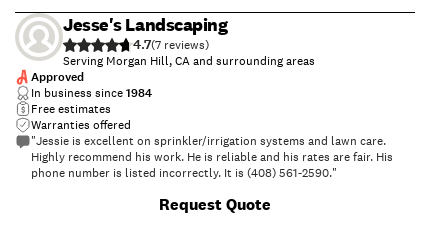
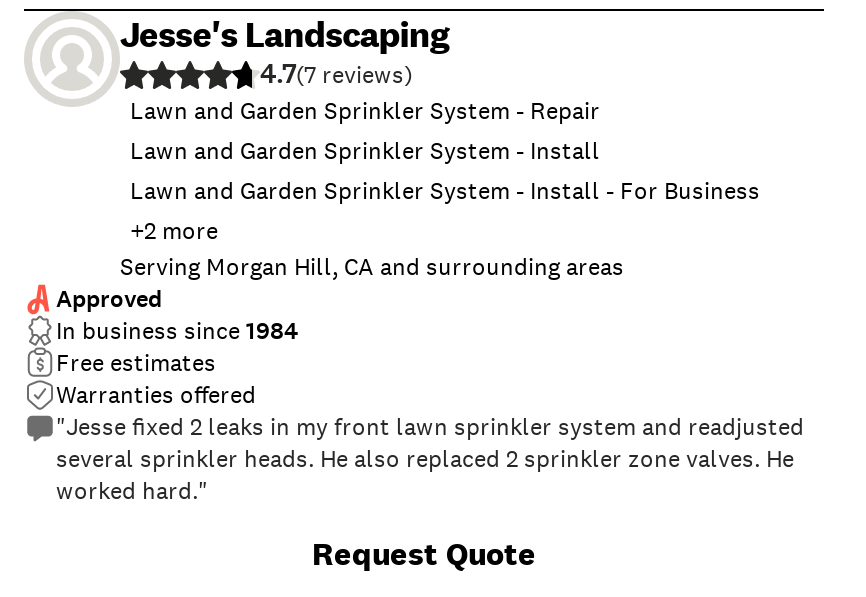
none -> [130,95,760,247] Lawn and Garden Sprinkler System - Repair | Lawn and Garden Sprinkler System - Install | Lawn and Garden Sprinkler System - Install - For Business | +2 more
[31,133,393,181] "Jessie is excellent on sprinkler/irrigation systems and lawn care. | Highly recommend his work. He is reliable and his rates are fair. His | phone number is listed incorrectly. It is (408) 561-2590." -> [56,411,804,507] "Jesse fixed 2 leaks in my front lawn sprinkler system and readjusted | several sprinkler heads. He also replaced 2 sprinkler zone valves. He | worked hard."

